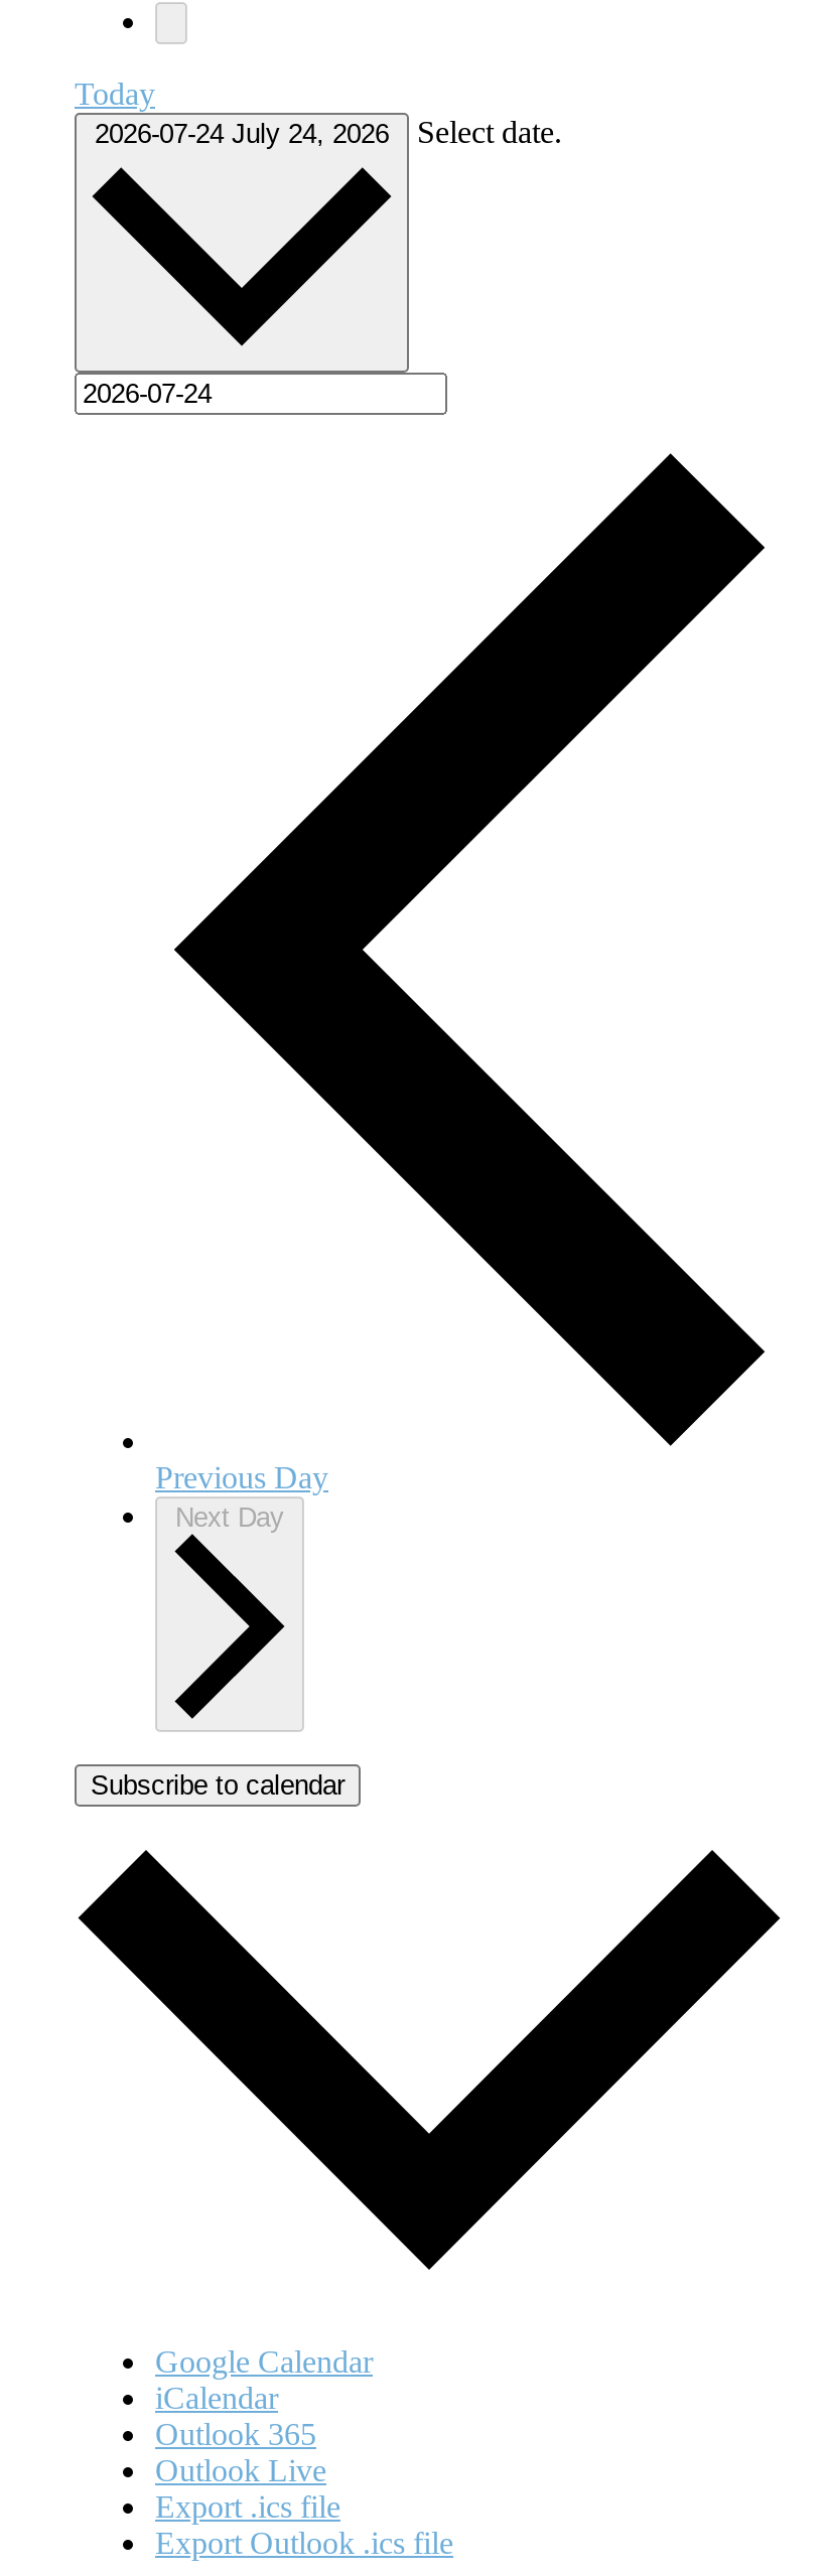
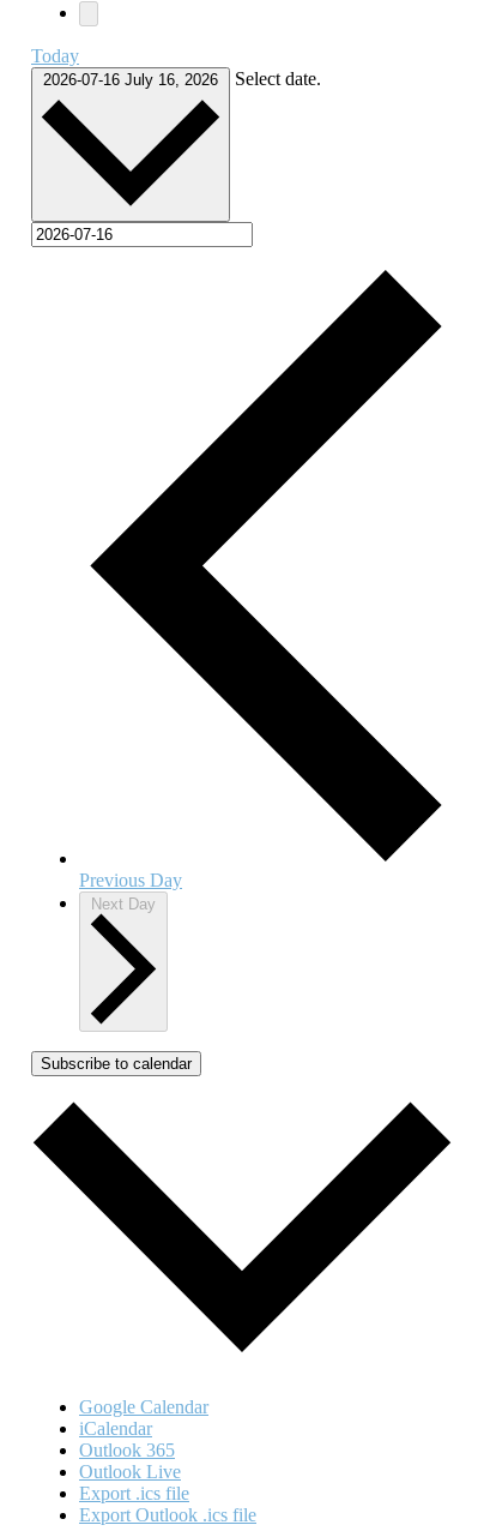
[95,115,562,149] 2026-07-24 July 24, 2026 Select date. -> [43,69,321,89] 2026-07-16 July 16, 2026 Select date.

